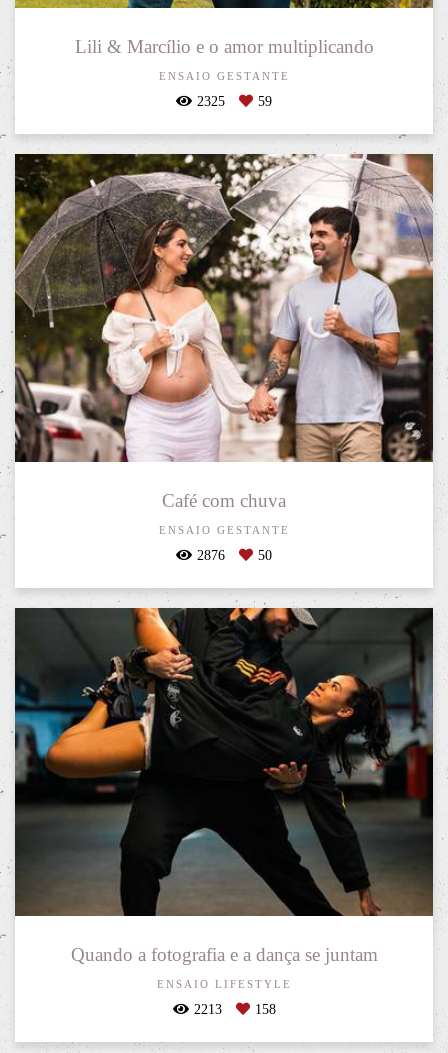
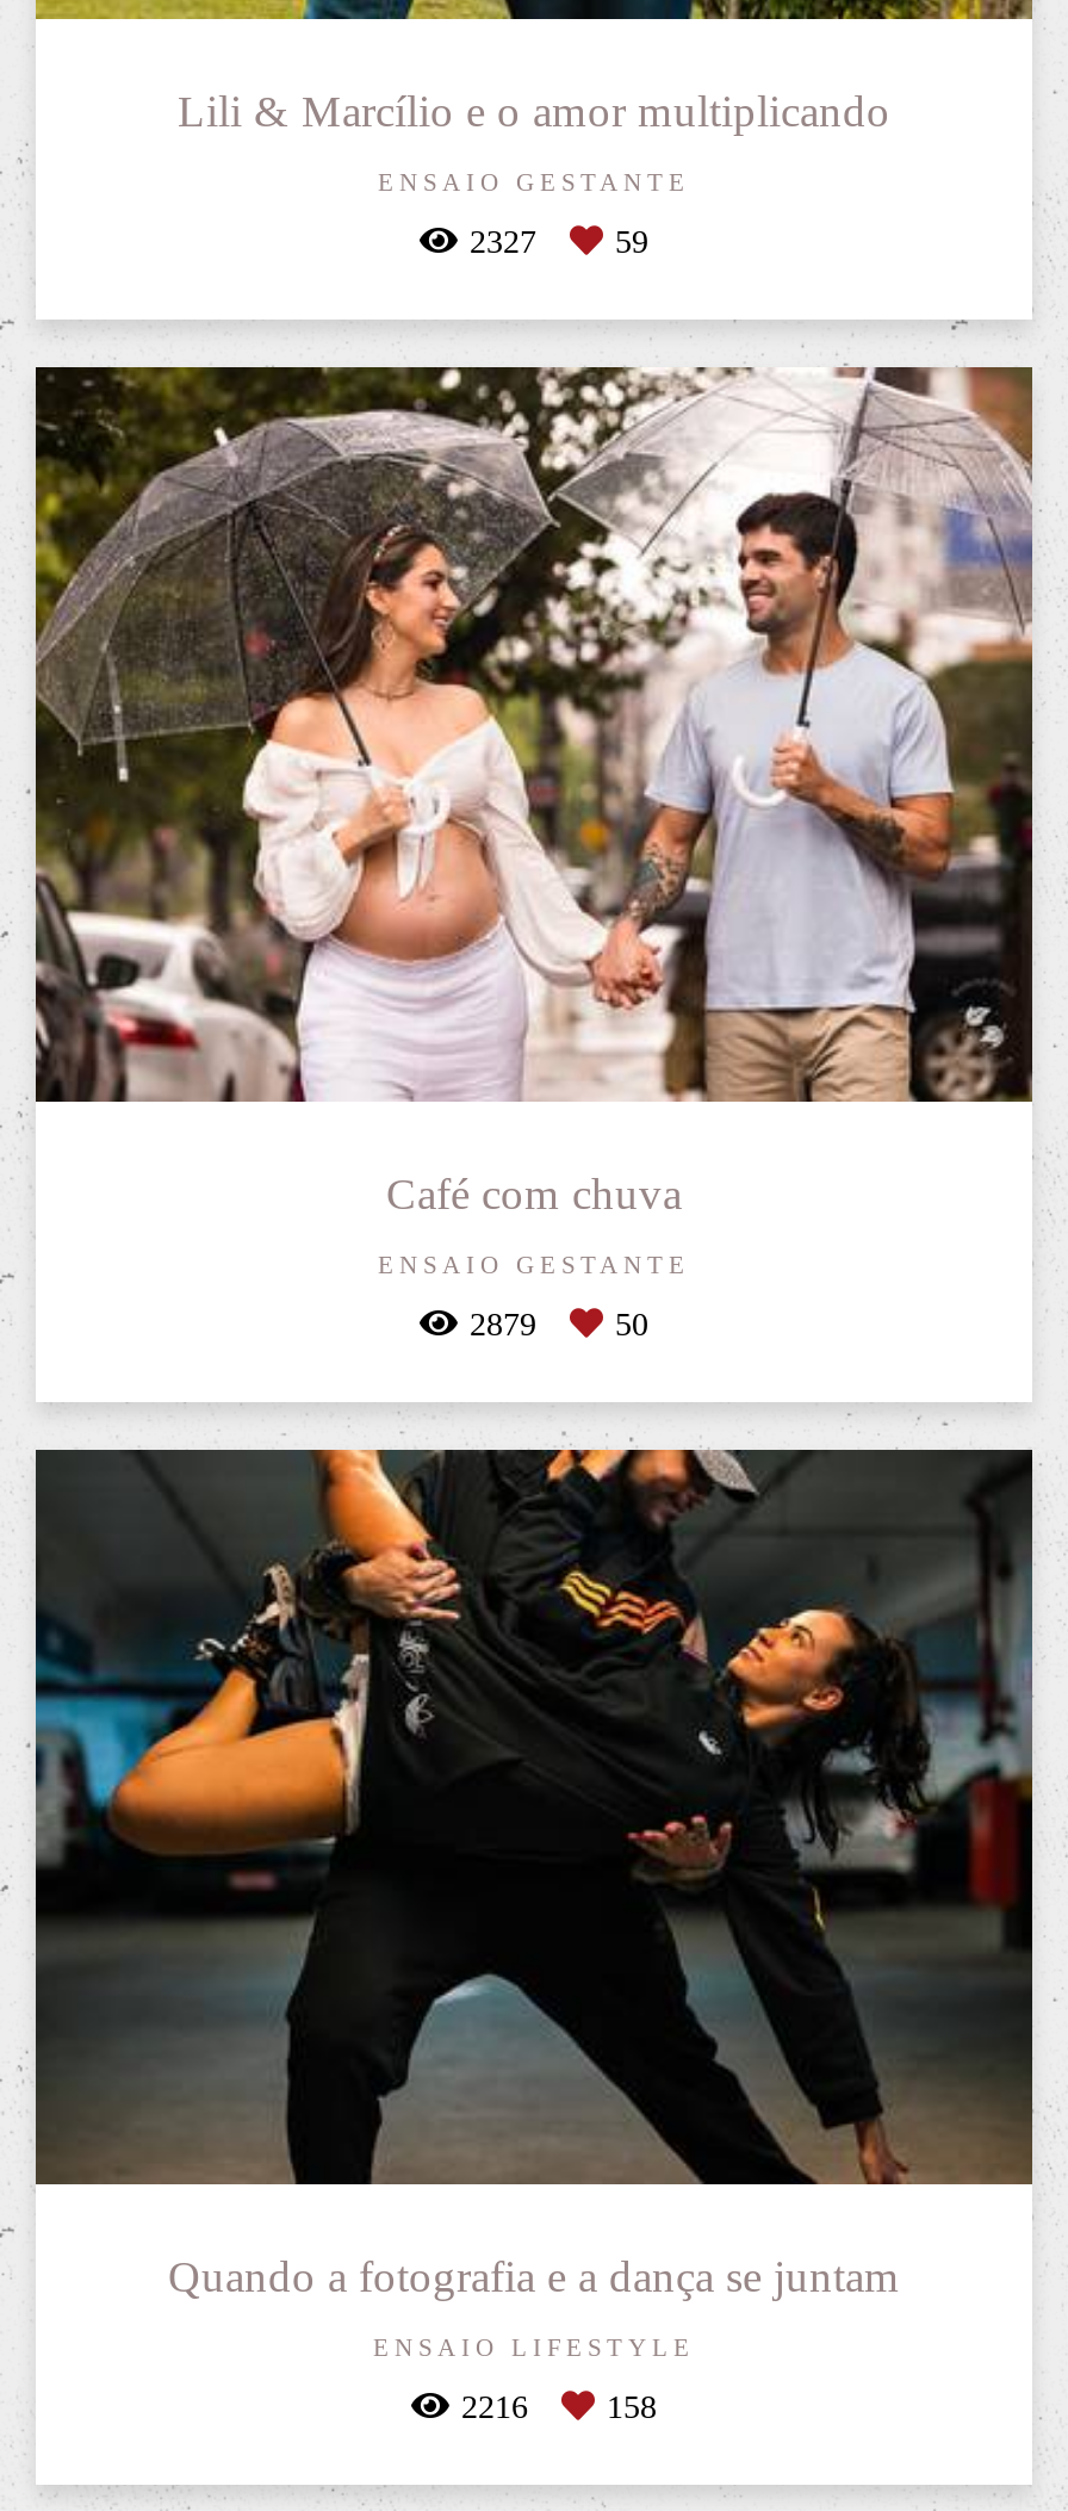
[197,94,225,109] 2325 -> [470,224,536,260] 2327
[197,548,225,563] 2876 -> [470,1307,536,1343] 2879
[193,1002,221,1017] 2213 -> [461,2389,528,2425] 2216

